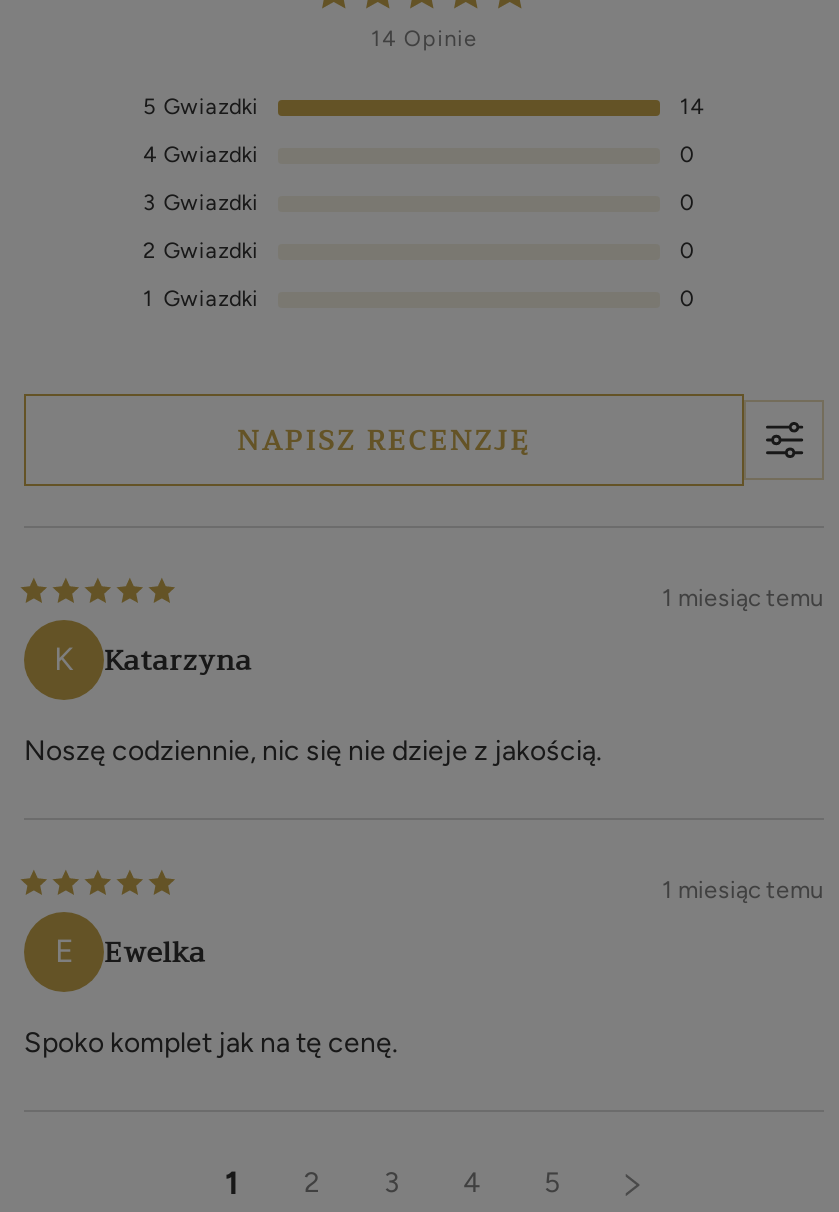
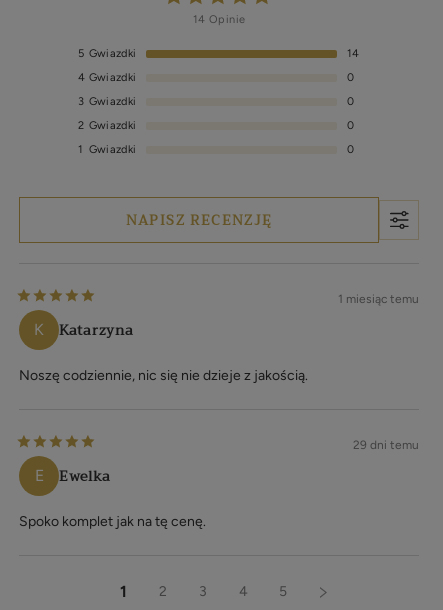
[662,876,824,904] 1 miesiąc temu -> [353,438,419,452] 29 dni temu

